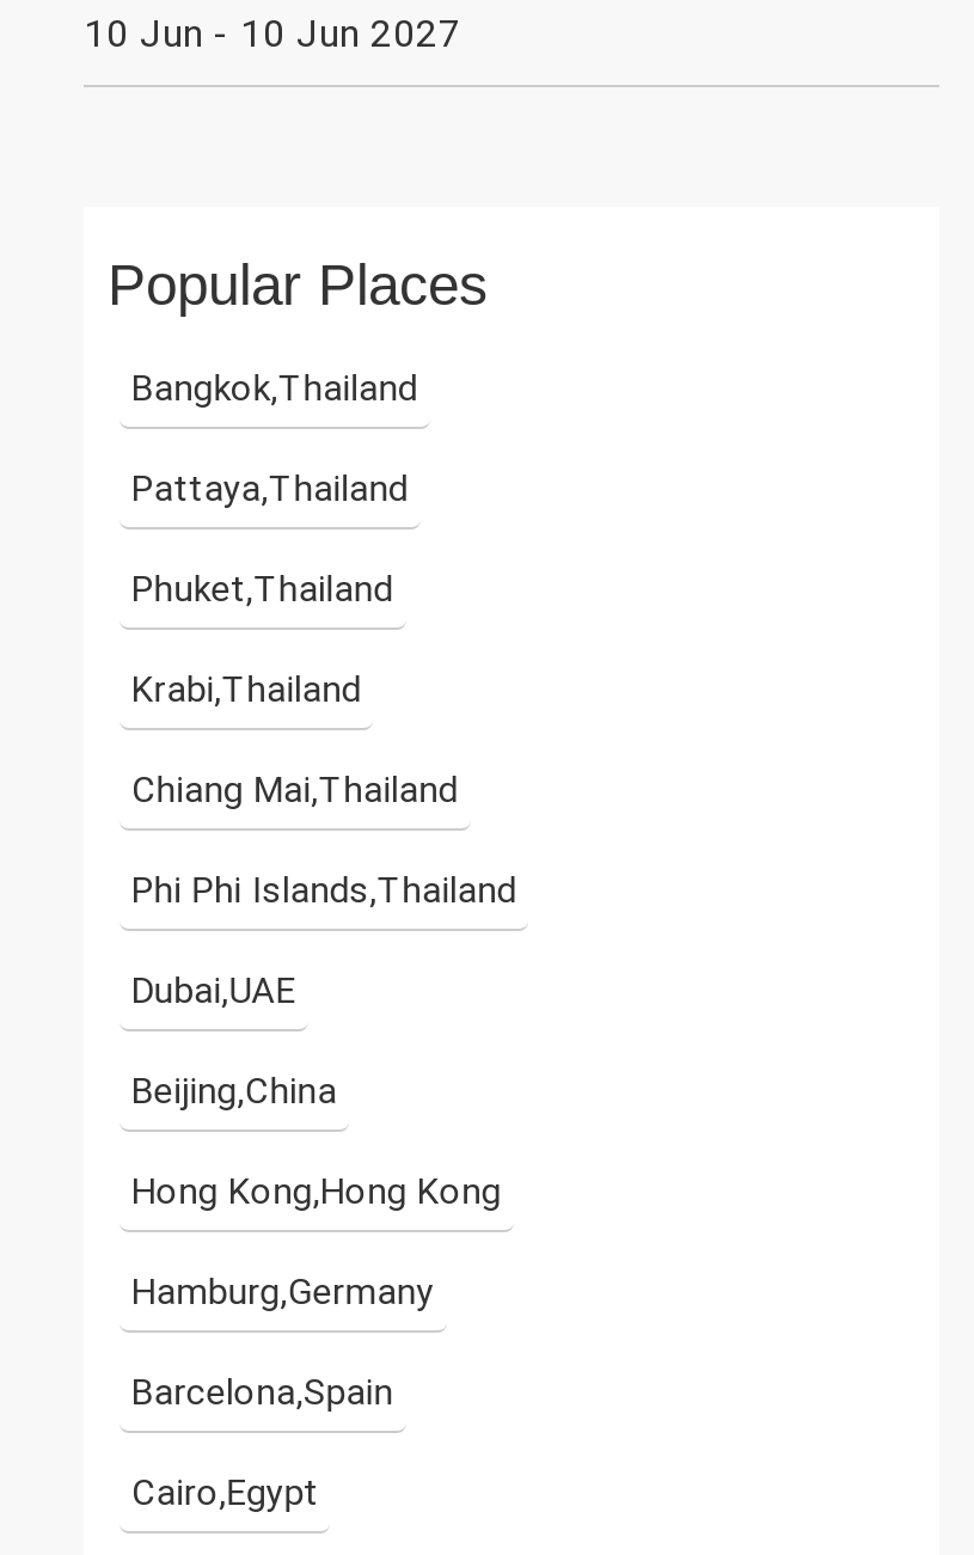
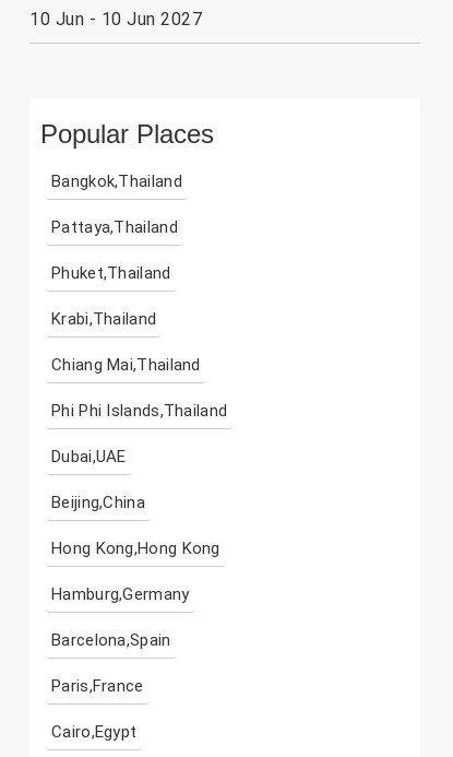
none -> [51,676,144,696] Paris,France

